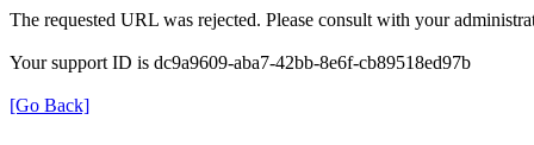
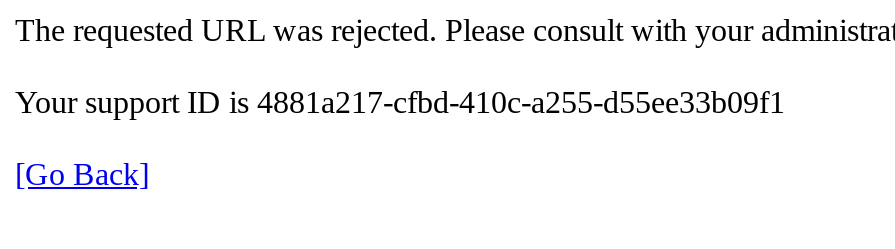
[10,52,471,72] Your support ID is dc9a9609-aba7-42bb-8e6f-cb89518ed97b -> [15,85,785,119] Your support ID is 4881a217-cfbd-410c-a255-d55ee33b09f1

